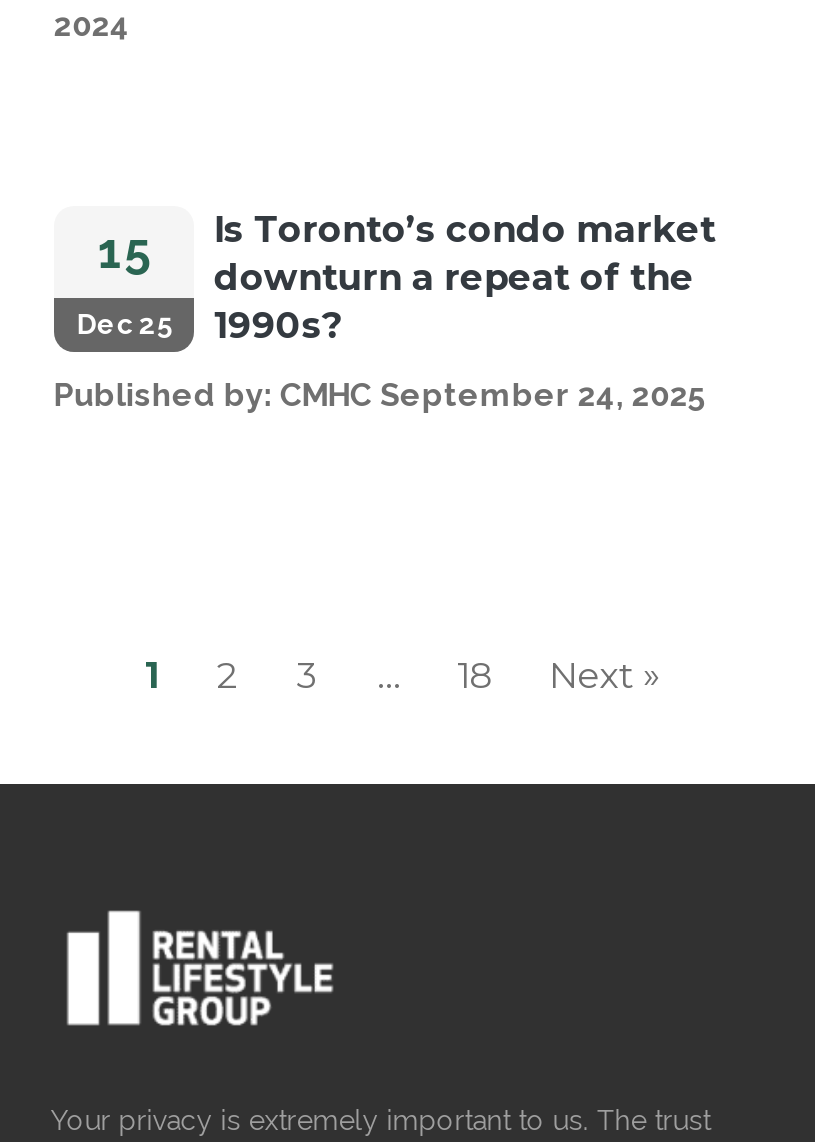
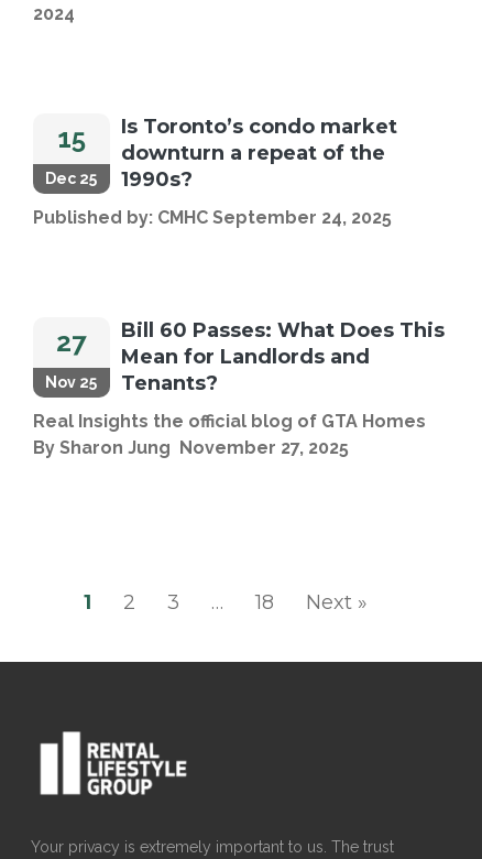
none -> [33,318,444,458] Bill 60 Passes: What Does This | Mean for Landlords and | Tenants? | Real Insights the official blog of GTA Homes | By Sharon Jung November 27, 2025
none -> [45,326,97,391] 27 | Nov 25

